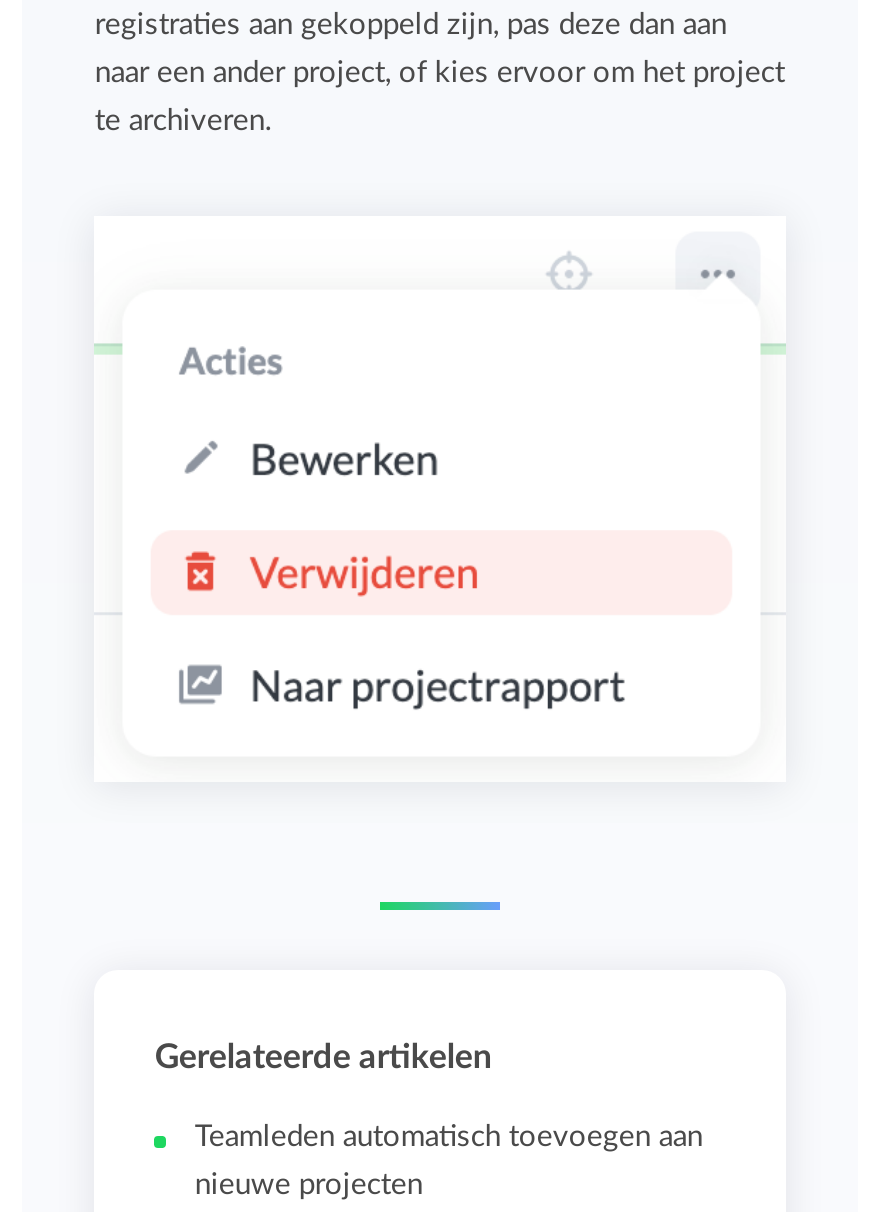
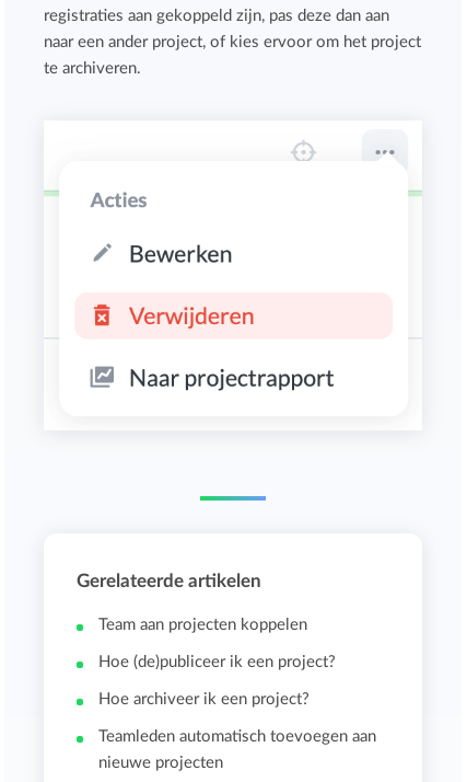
none -> [99,617,336,708] Team aan projecten koppelen | Hoe (de)publiceer ik een project? | Hoe archiveer ik een project?

